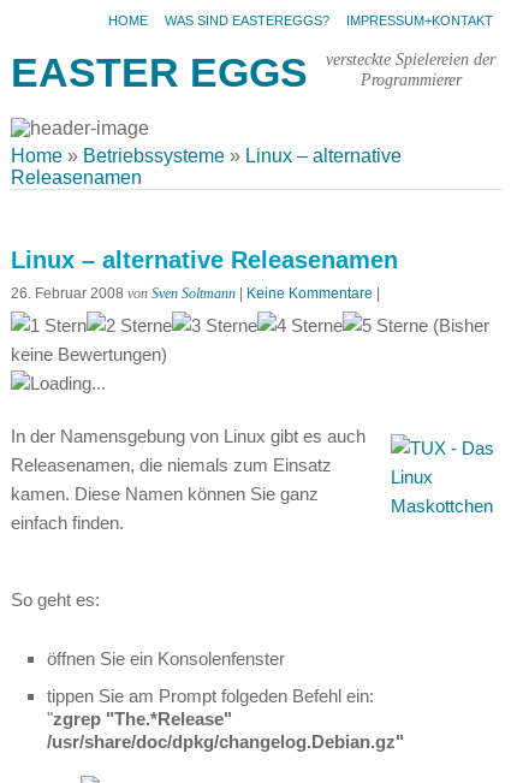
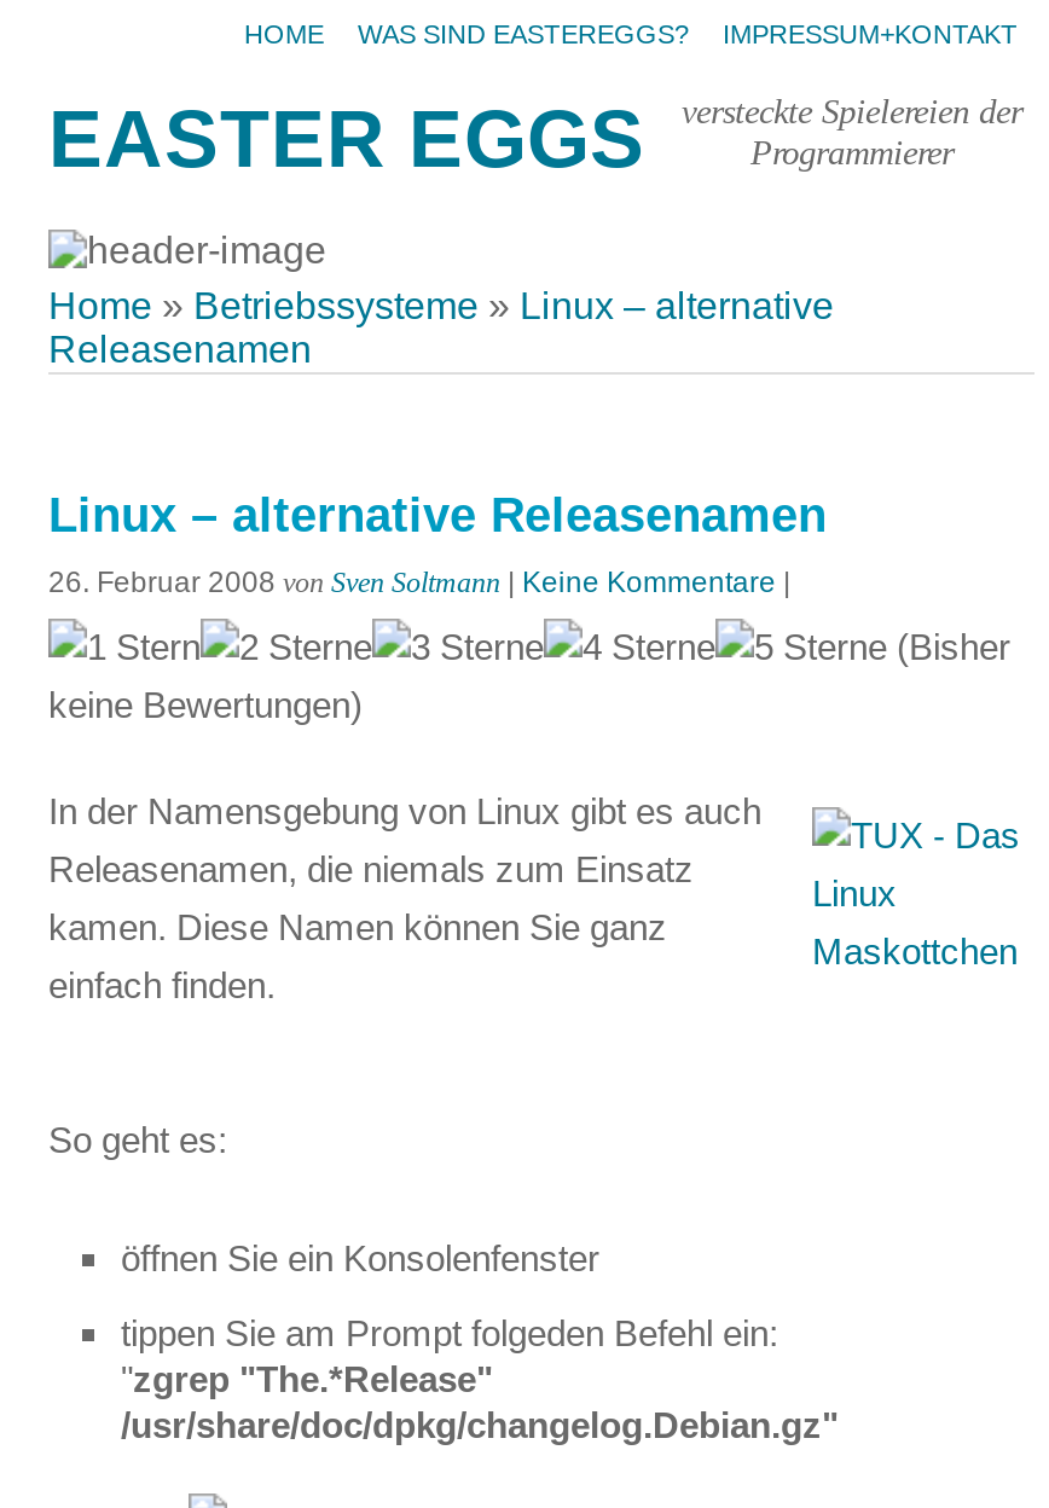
[30,373,106,393] Loading... -> none

